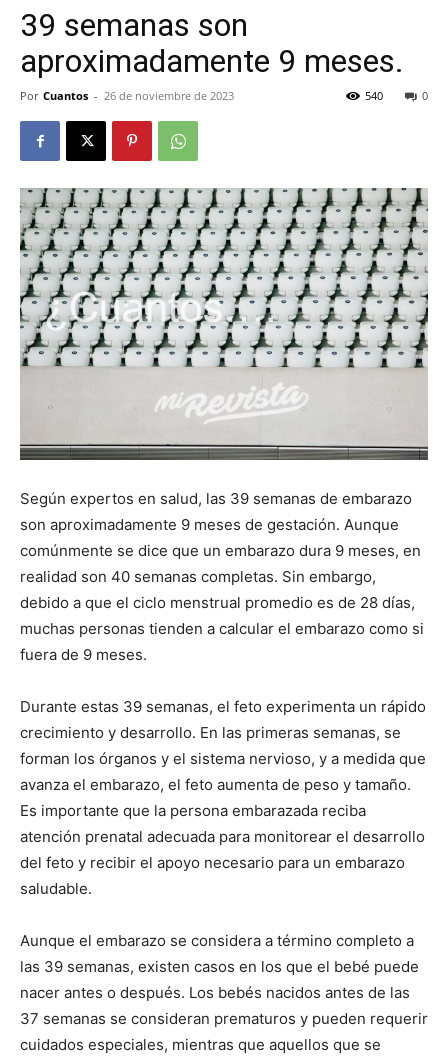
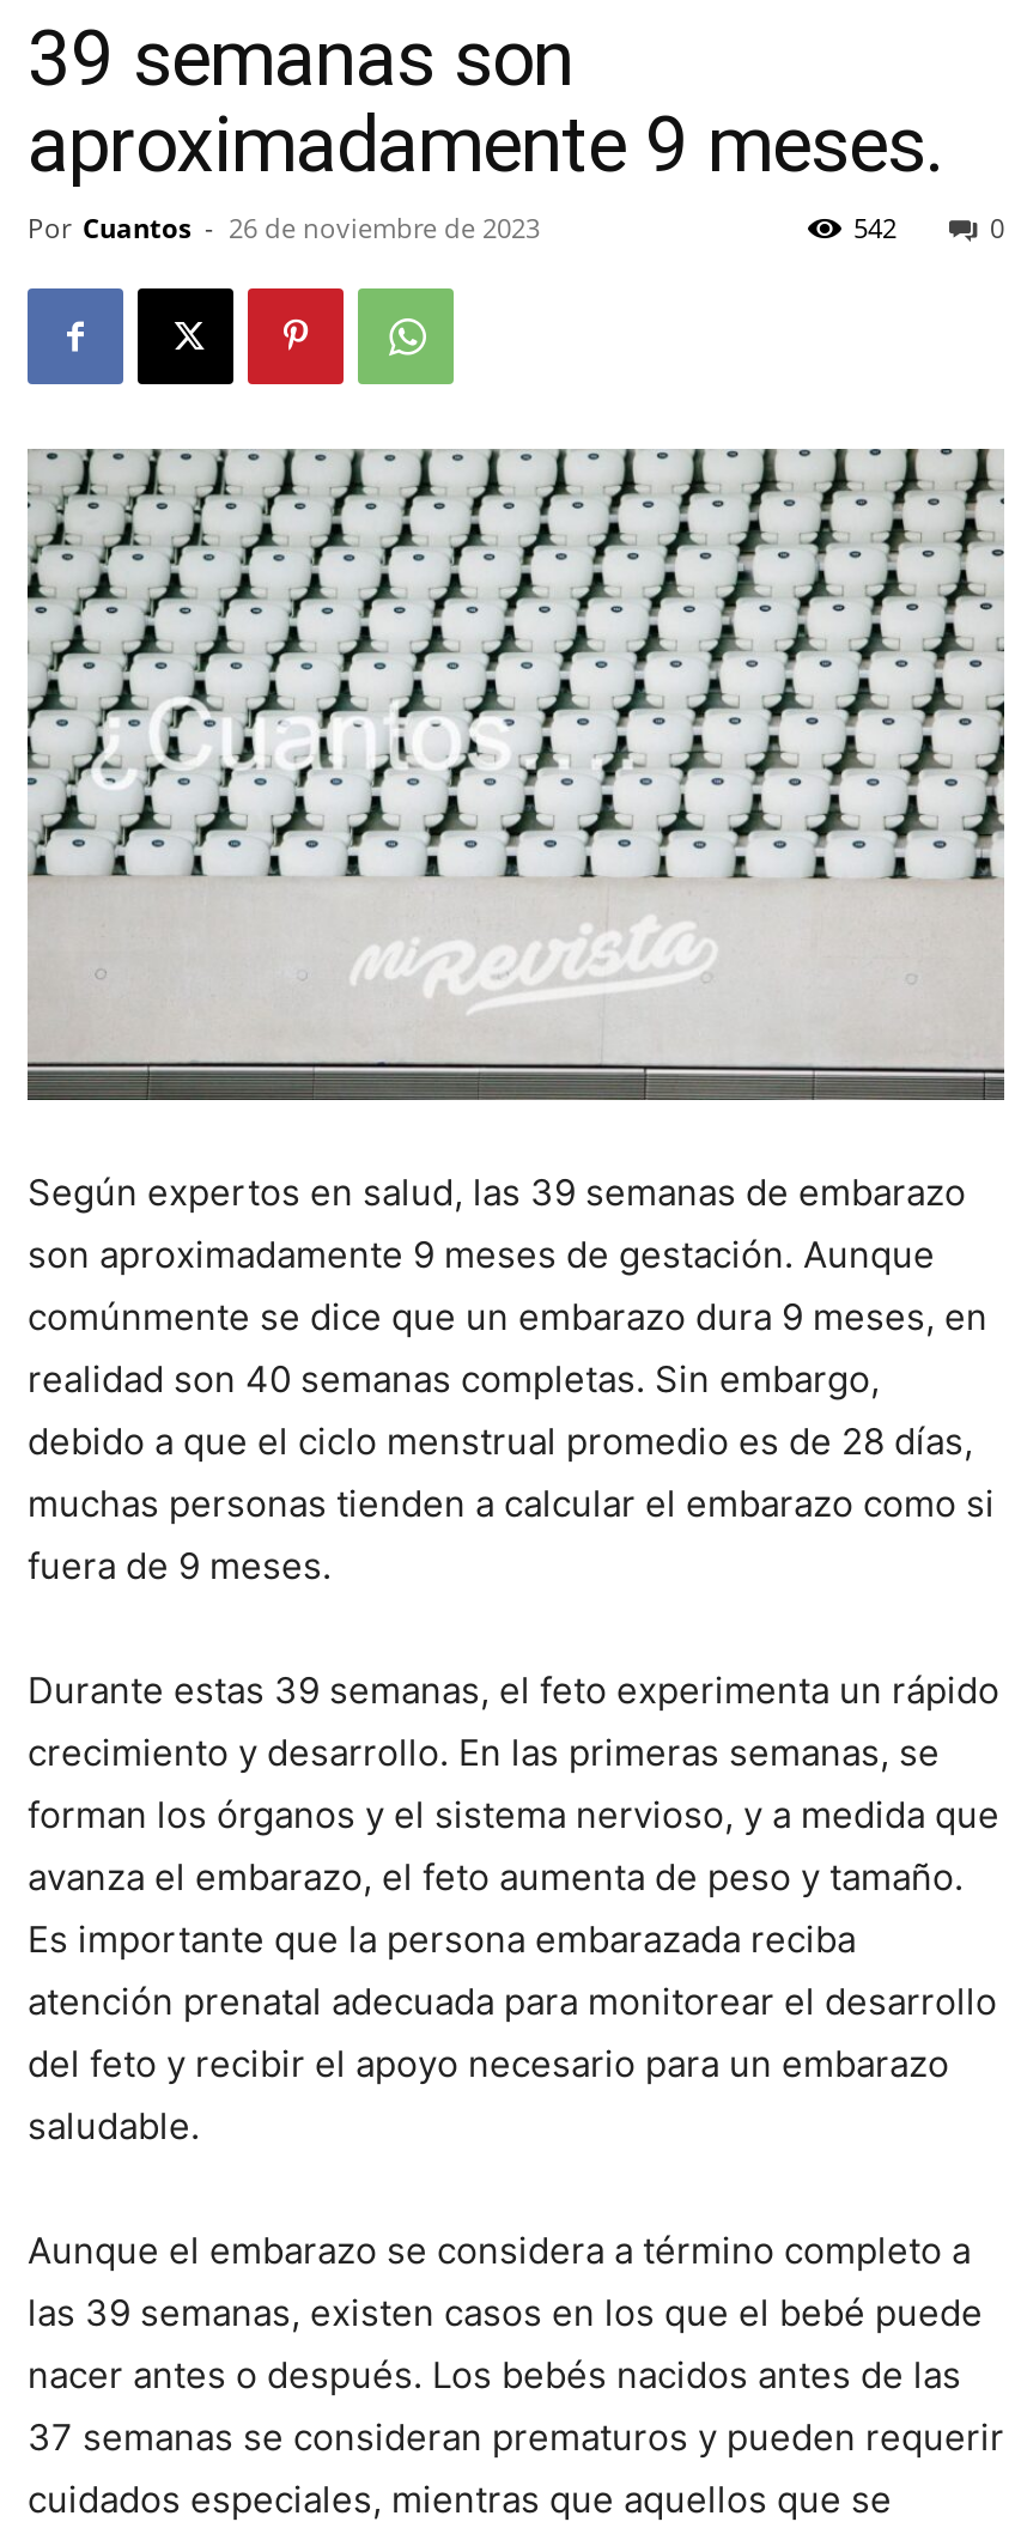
[365,88,383,103] 540 -> [853,209,897,245] 542

